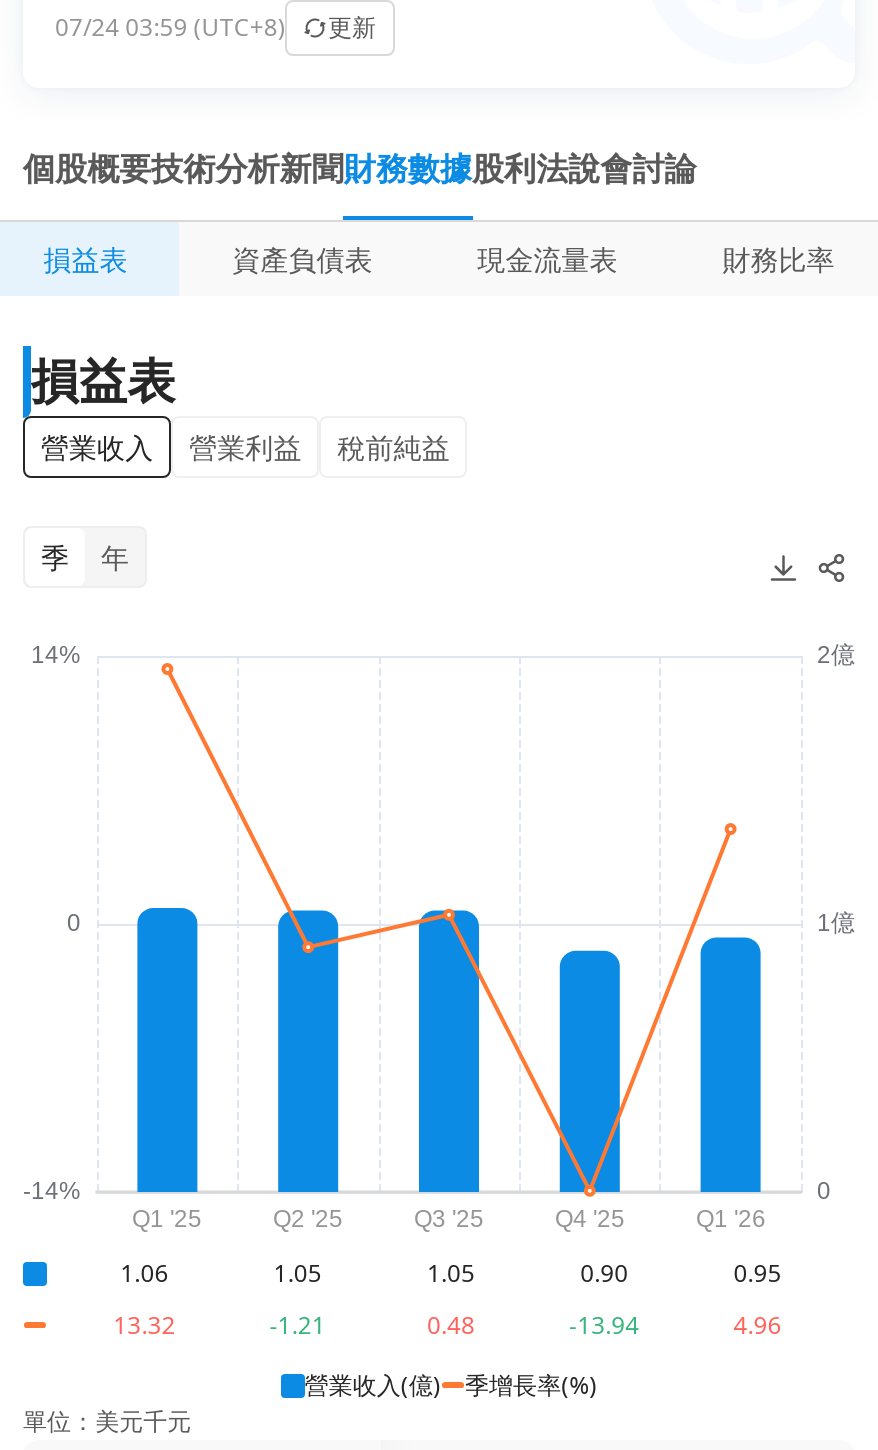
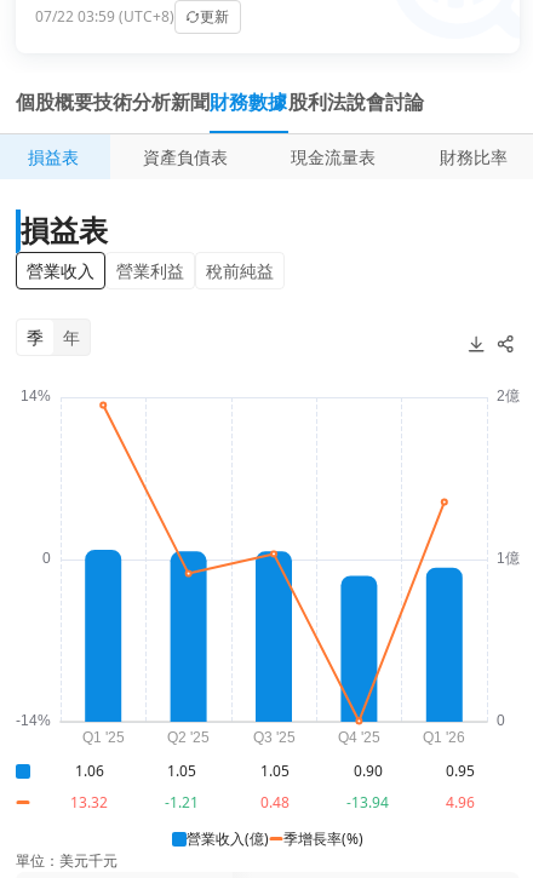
[55,9,376,43] 07/24 03:59 (UTC+8) 更新 -> [35,5,230,26] 07/22 03:59 (UTC+8) 更新

